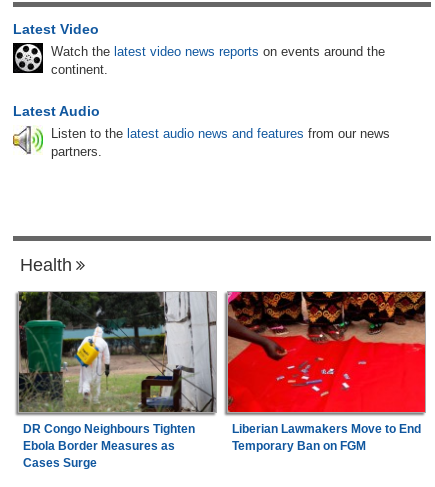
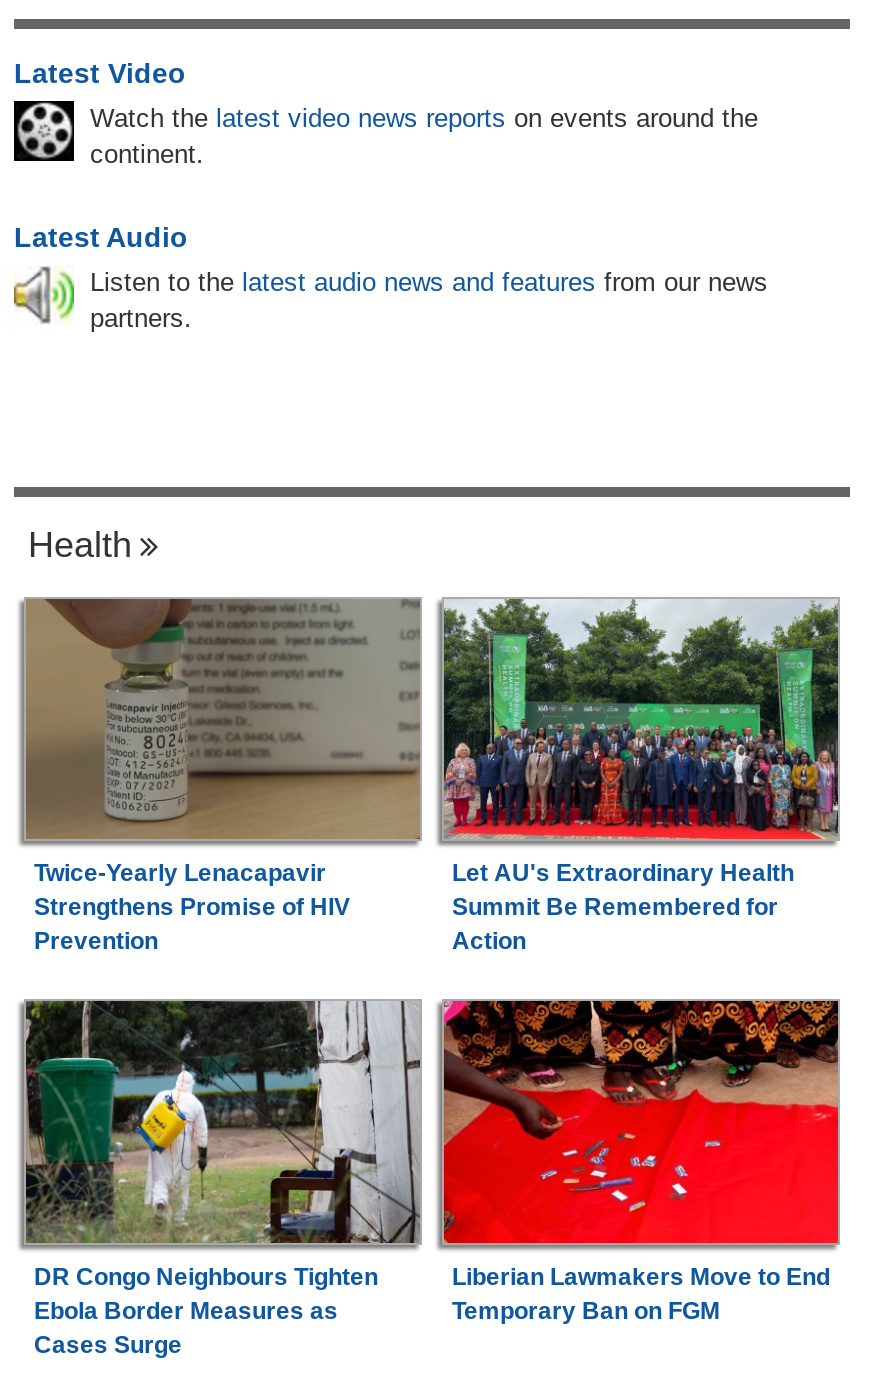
none -> [26,597,420,956] [image] | Twice-Yearly Lenacapavir | Strengthens Promise of HIV | Prevention
none -> [442,597,840,956] [image] | Let AU's Extraordinary Health | Summit Be Remembered for | Action

